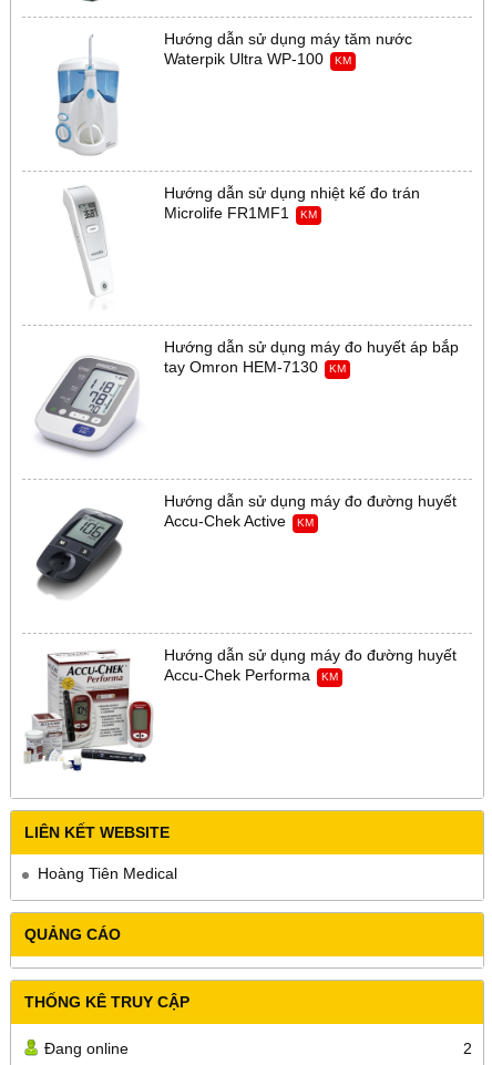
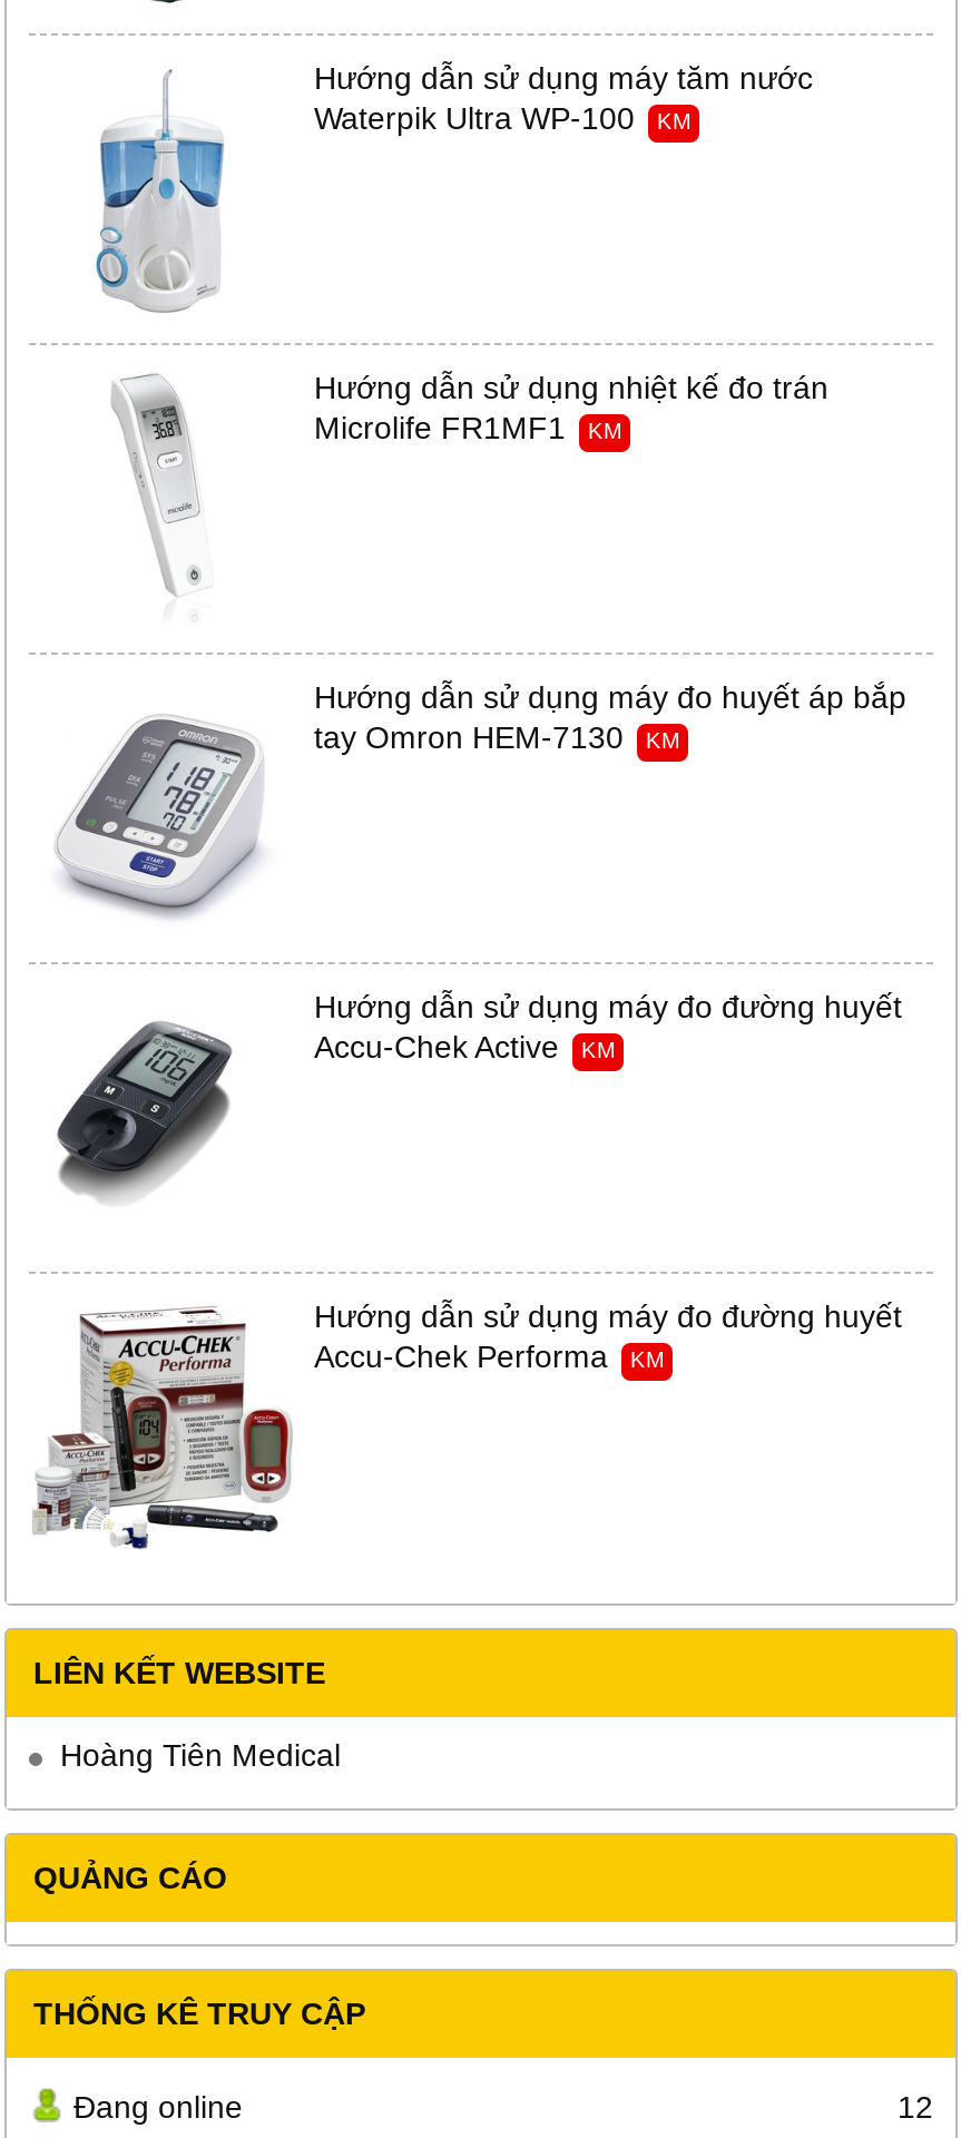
[463,1039,472,1057] 2 -> [898,2089,933,2124] 12

